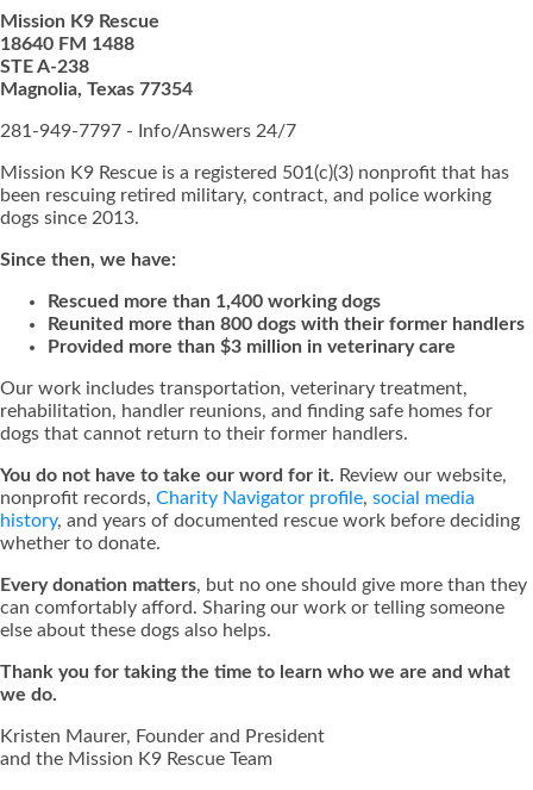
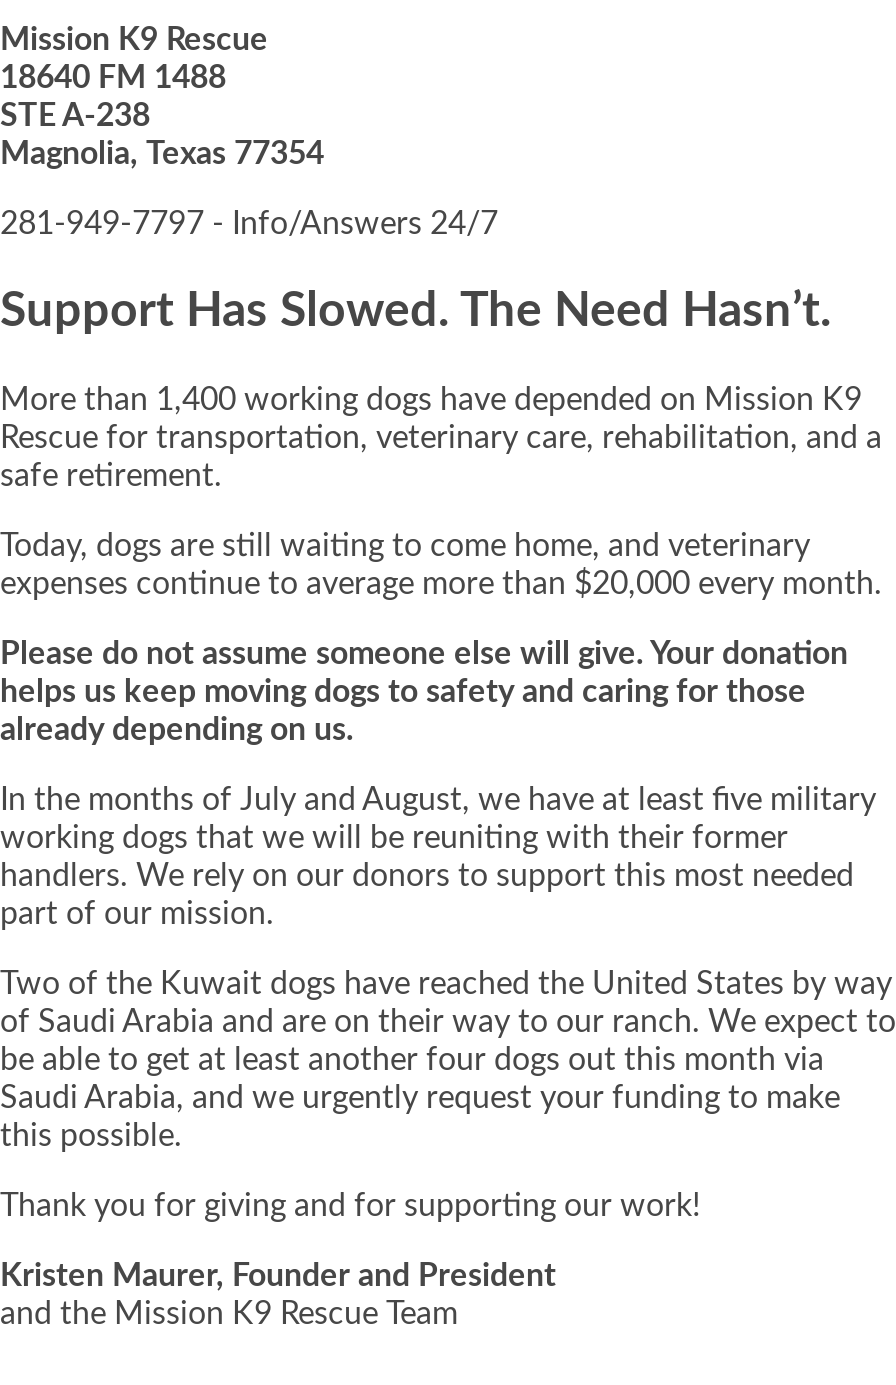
[0,164,509,228] Mission K9 Rescue is a registered 501(c)(3) nonprofit that has | been rescuing retired military, contract, and police working | dogs since 2013. -> [0,288,832,336] Support Has Slowed. The Need Hasn’t.
[0,251,176,270] Since then, we have: -> [0,384,882,492] More than 1,400 working dogs have depended on Mission K9 | Rescue for transportation, veterinary care, rehabilitation, and a | safe retirement.
[48,292,525,357] Rescued more than 1,400 working dogs | Reunited more than 800 dogs with their former handlers | Provided more than $3 million in veterinary care -> [0,530,882,600] Today, dogs are still waiting to come home, and veterinary | expenses continue to average more than $20,000 every month.
[0,379,493,444] Our work includes transportation, veterinary treatment, | rehabilitation, handler reunions, and finding safe homes for | dogs that cannot return to their former handlers. -> [0,638,848,746] Please do not assume someone else will give. Your donation | helps us keep moving dogs to safety and caring for those | already depending on us.
[0,466,520,553] You do not have to take our word for it. Review our website, | nonprofit records, Charity Navigator profile, social media | history, and years of documented rescue work before deciding | whether to donate. -> [0,784,876,930] In the months of July and August, we have at least five military | working dogs that we will be reuniting with their former | handlers. We rely on our donors to support this most needed | part of our mission.
[0,576,527,640] Every donation matters, but no one should give more than they | can comfortably afford. Sharing our work or telling someone | else about these dogs also helps. -> [0,968,896,1152] Two of the Kuwait dogs have reached the United States by way | of Saudi Arabia and are on their way to our ranch. We expect to | be able to get at least another four dogs out this month via | Saudi Arabia, and we urgently request your funding to make | this possible.
[0,663,510,705] Thank you for taking the time to learn who we are and what | we do. -> [0,1190,700,1222] Thank you for giving and for supporting our work!

